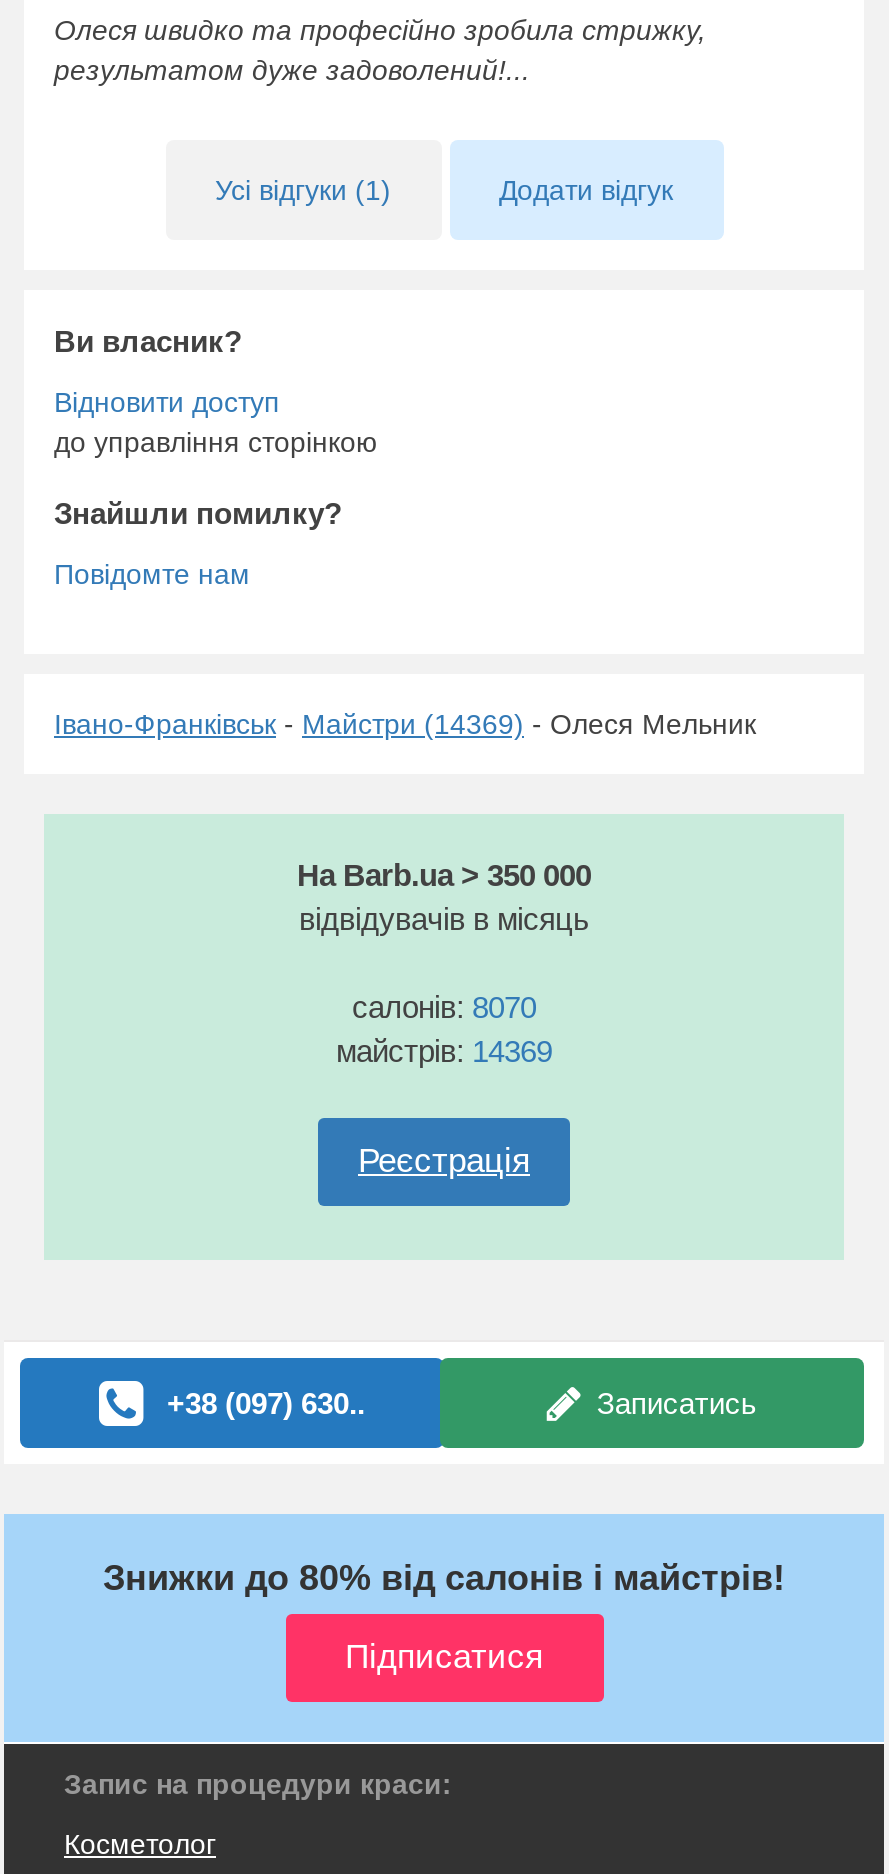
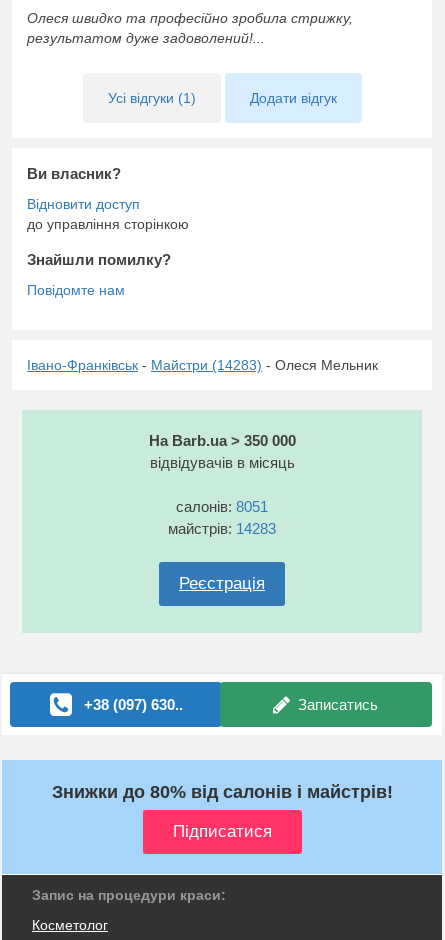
[54,708,756,740] Івано-Франківськ - Майстри (14369) - Олеся Мельник -> [27,357,378,373] Івано-Франківськ - Майстри (14283) - Олеся Мельник
[352,990,536,1024] салонів: 8070 -> [176,498,268,515] салонів: 8051
[336,1034,552,1068] майстрів: 14369 -> [168,520,276,537] майстрів: 14283

